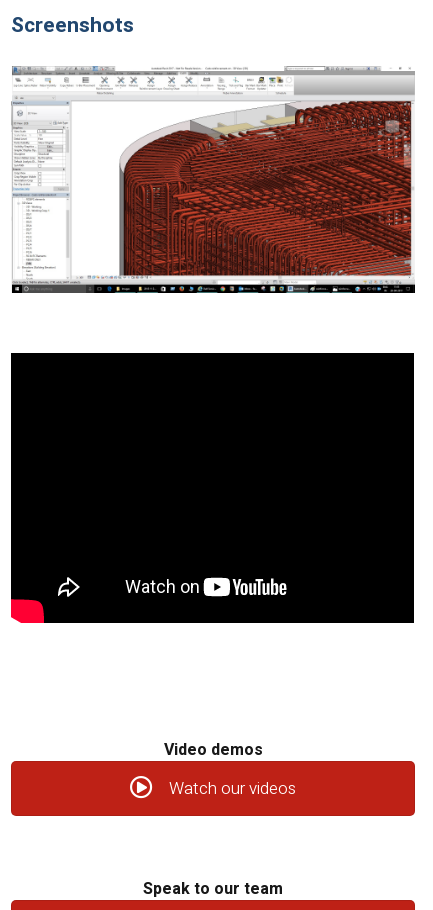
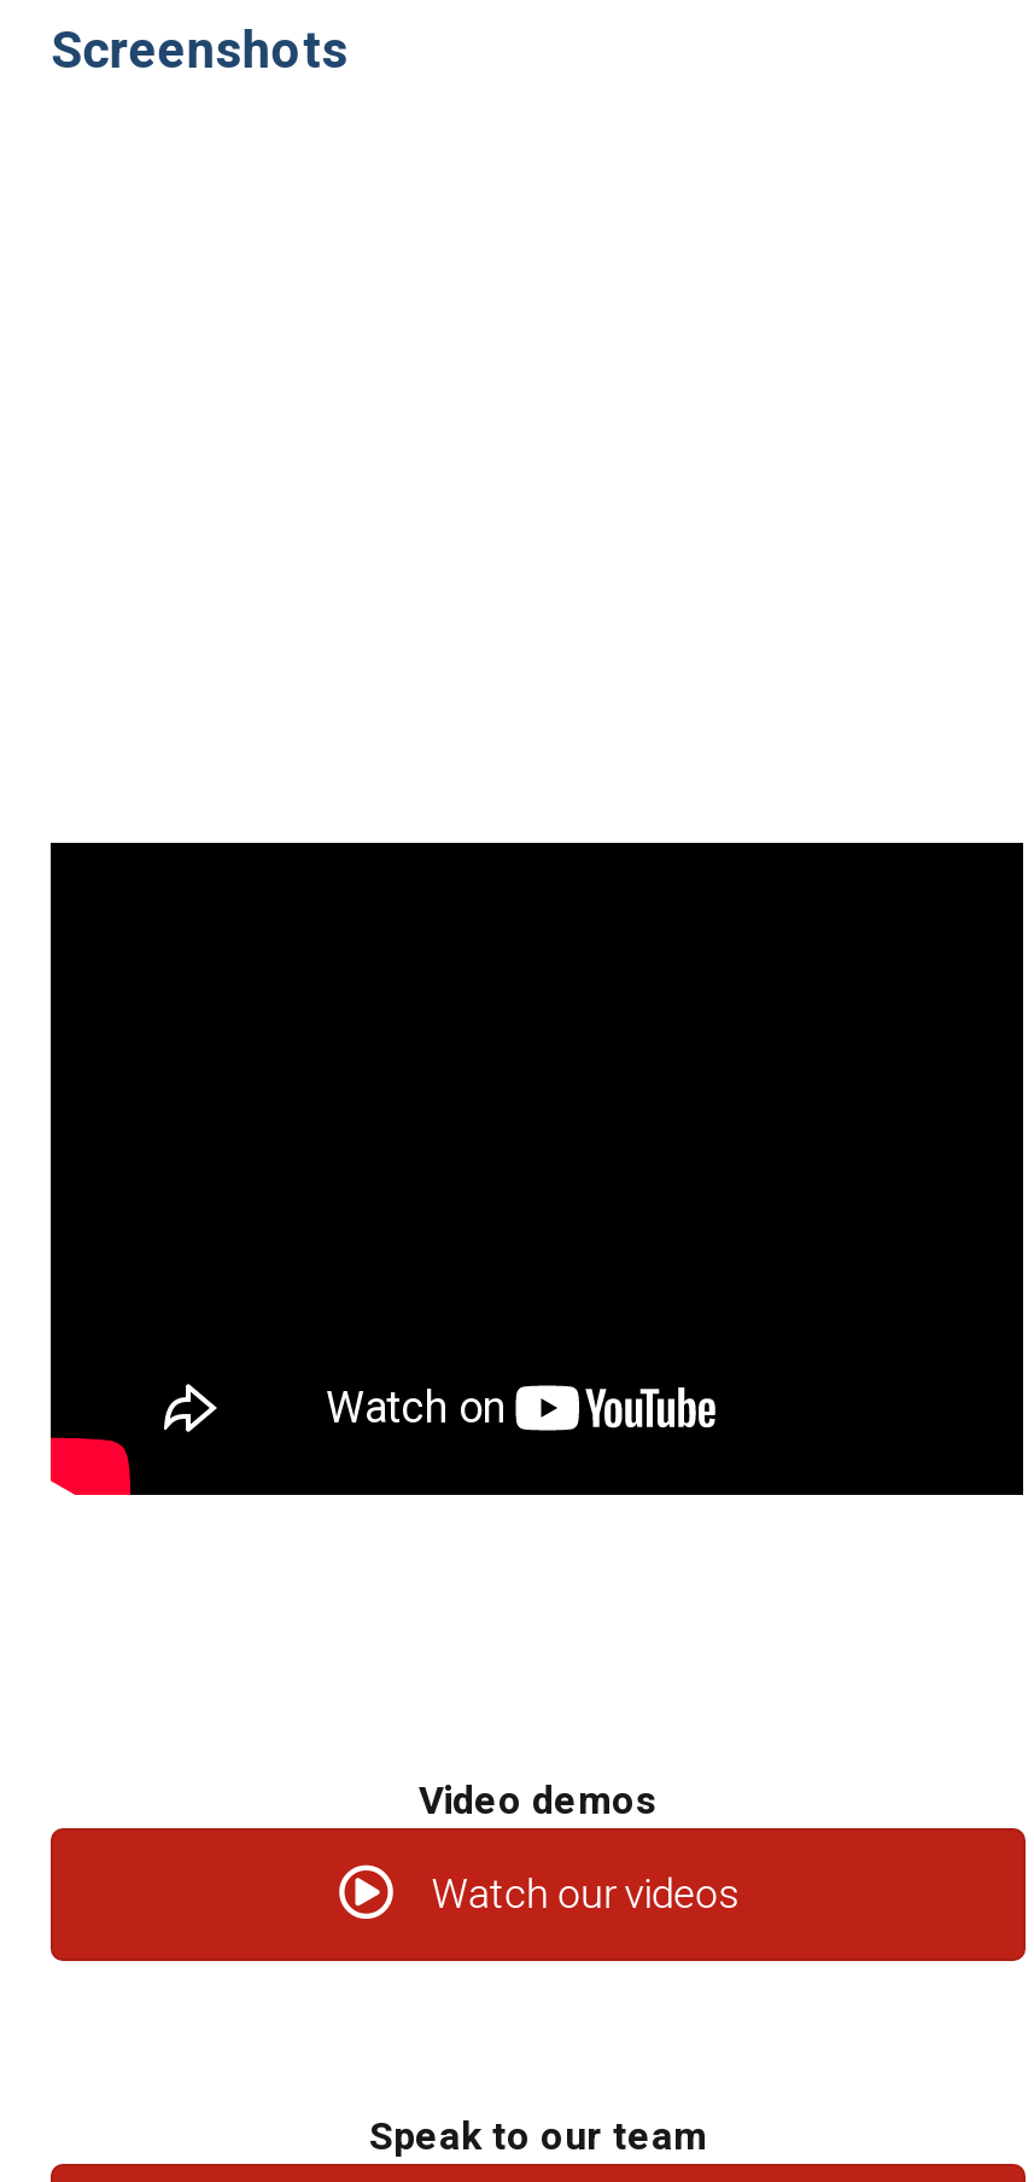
[11,65,416,294] [image] -> none

